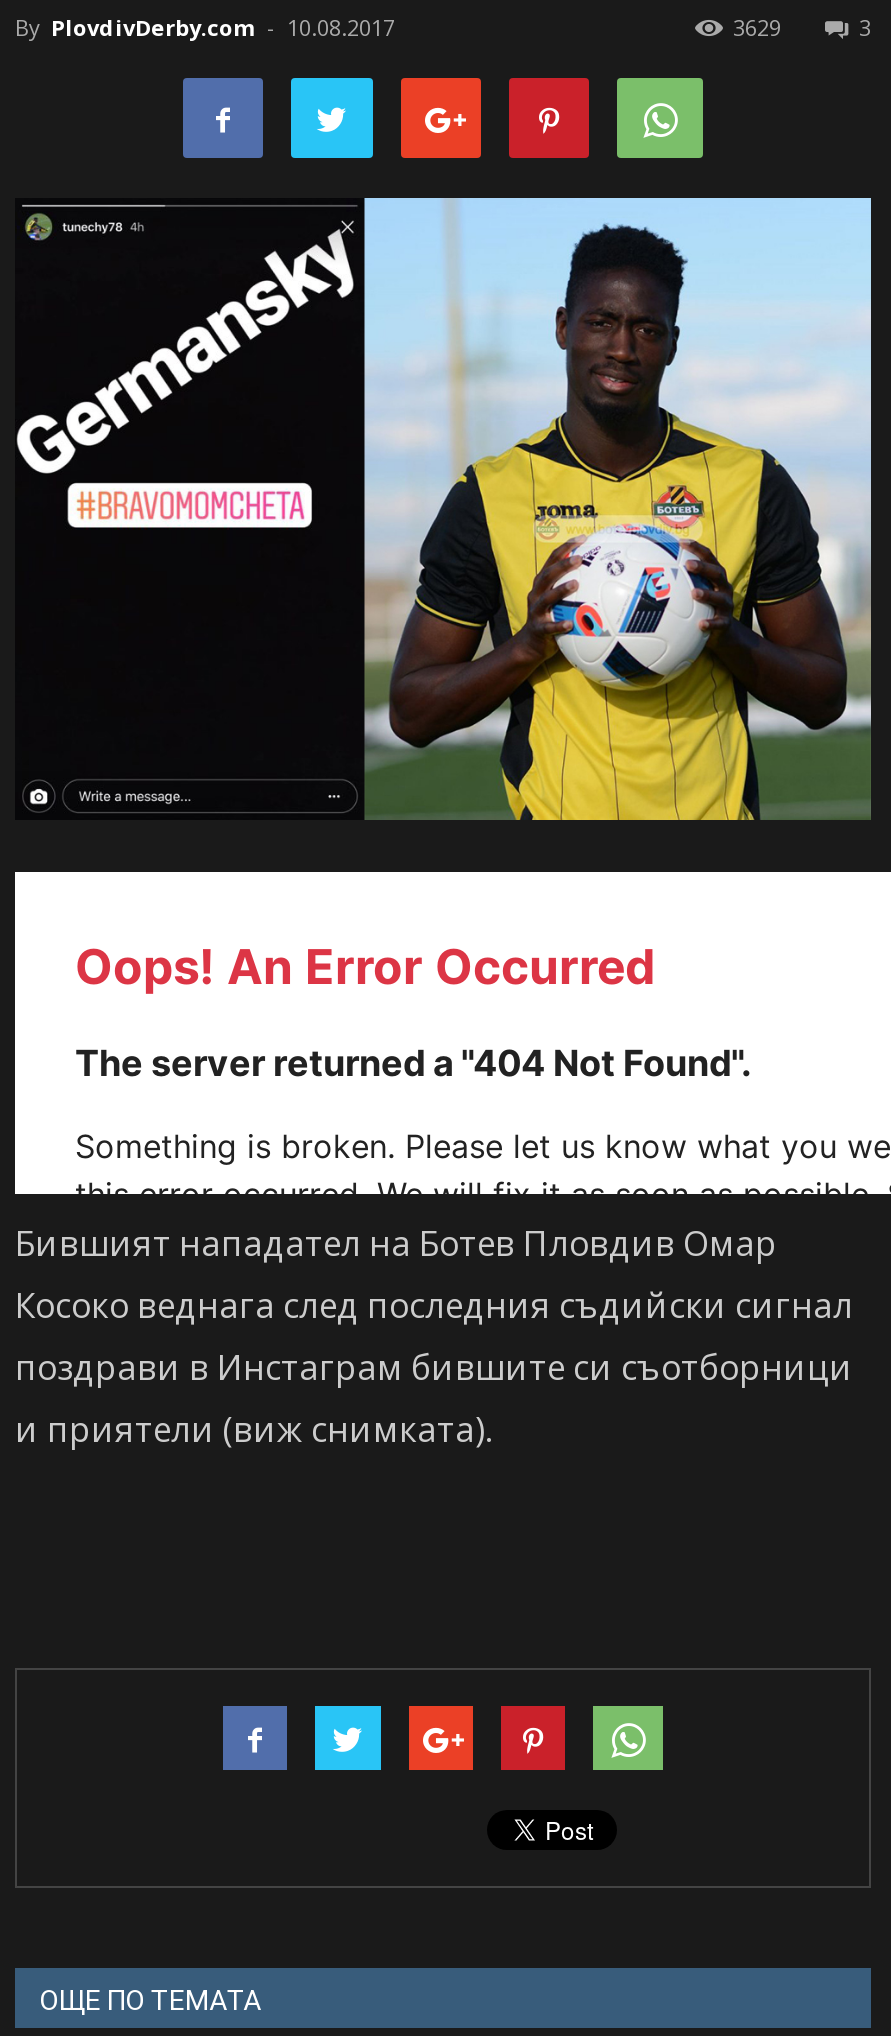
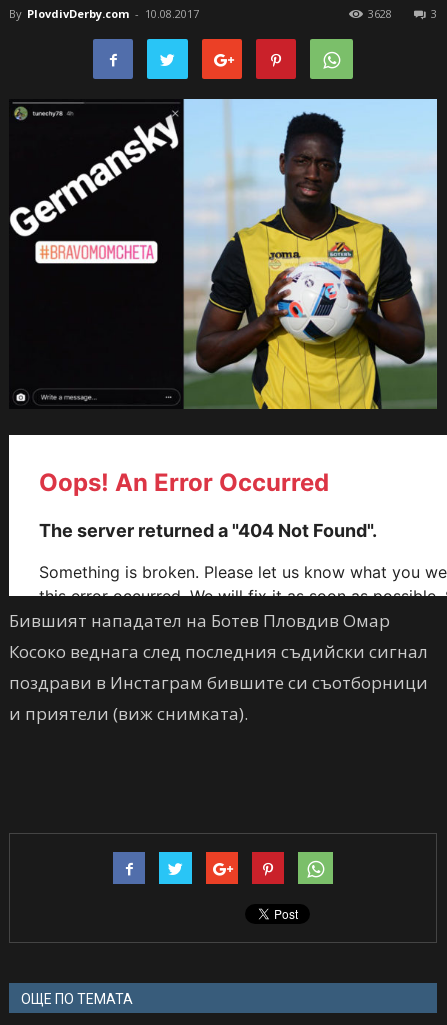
[733,12,781,42] 3629 -> [368,6,392,21] 3628

